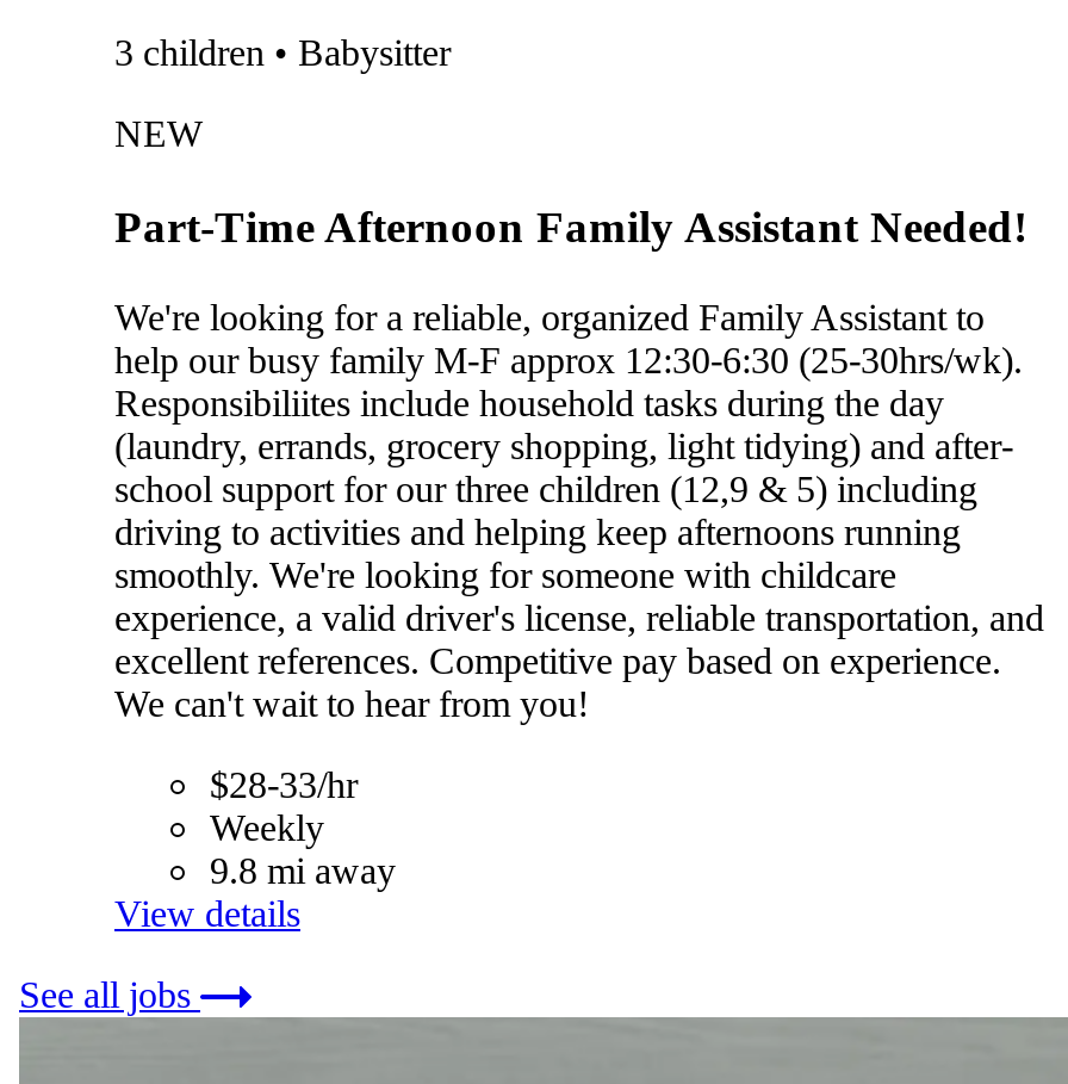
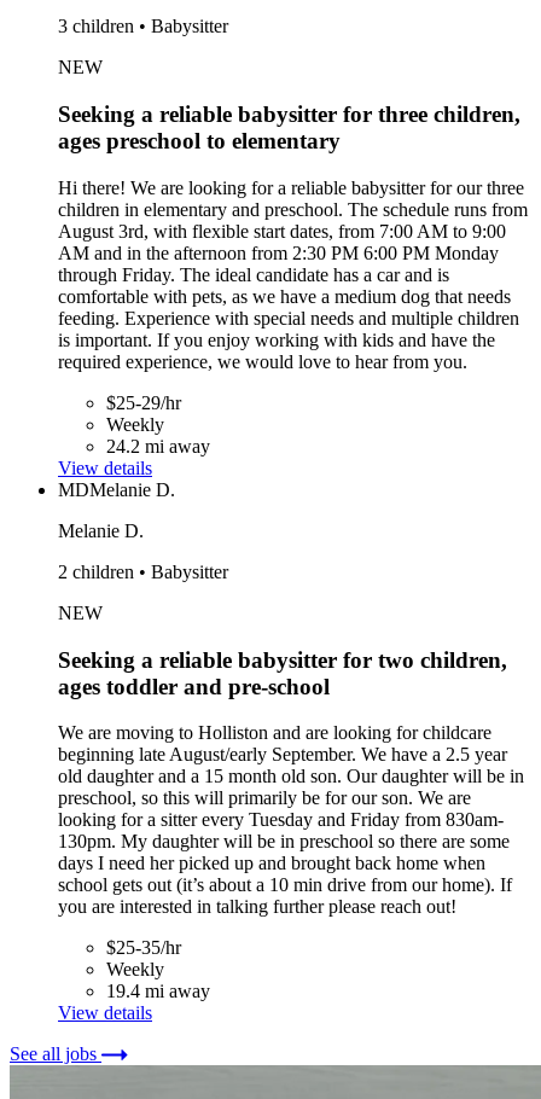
[114,201,1027,251] Part-Time Afternoon Family Assistant Needed! -> [58,102,520,153] Seeking a reliable babysitter for three children, | ages preschool to elementary
[114,298,1044,725] We're looking for a reliable, organized Family Assistant to | help our busy family M-F approx 12:30-6:30 (25-30hrs/wk). | Responsibiliites include household tasks during the day | (laundry, errands, grocery shopping, light tidying) and after- | school support for our three children (12,9 & 5) including | driving to activities and helping keep afternoons running | smoothly. We're looking for someone with childcare | experience, a valid driver's license, reliable transportation, and | excellent references. Competitive pay based on experience. | We can't wait to hear from you! -> [58,177,528,372] Hi there! We are looking for a reliable babysitter for our three | children in elementary and preschool. The schedule runs from | August 3rd, with flexible start dates, from 7:00 AM to 9:00 | AM and in the afternoon from 2:30 PM 6:00 PM Monday | through Friday. The ideal candidate has a car and is | comfortable with pets, as we have a medium dog that needs | feeding. Experience with special needs and multiple children | is important. If you enjoy working with kids and have the | required experience, we would love to hear from you.
[210,765,358,806] $28-33/hr -> [106,392,181,413] $25-29/hr
[210,851,396,892] 9.8 mi away -> [58,436,524,1001] 24.2 mi away | View details | MDMelanie D. | Melanie D. | 2 children • Babysitter | NEW | Seeking a reliable babysitter for two children, | ages toddler and pre-school | We are moving to Holliston and are looking for childcare | beginning late August/early September. We have a 2.5 year | old daughter and a 15 month old son. Our daughter will be in | preschool, so this will primarily be for our son. We are | looking for a sitter every Tuesday and Friday from 830am- | 130pm. My daughter will be in preschool so there are some | days I need her picked up and brought back home when | school gets out (it’s about a 10 min drive from our home). If | you are interested in talking further please reach out! | $25-35/hr | Weekly | 19.4 mi away

